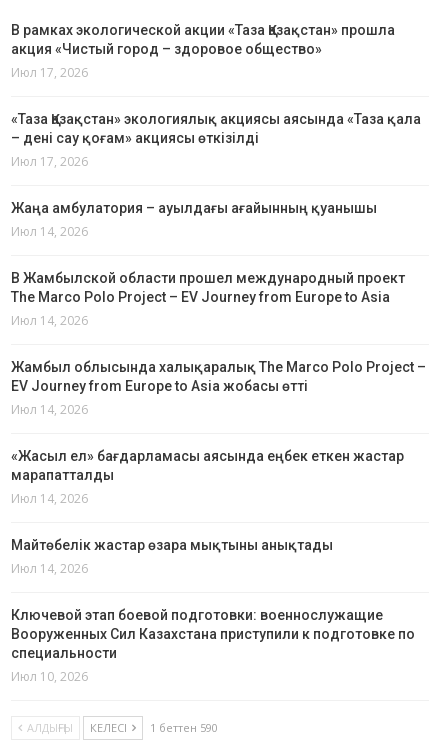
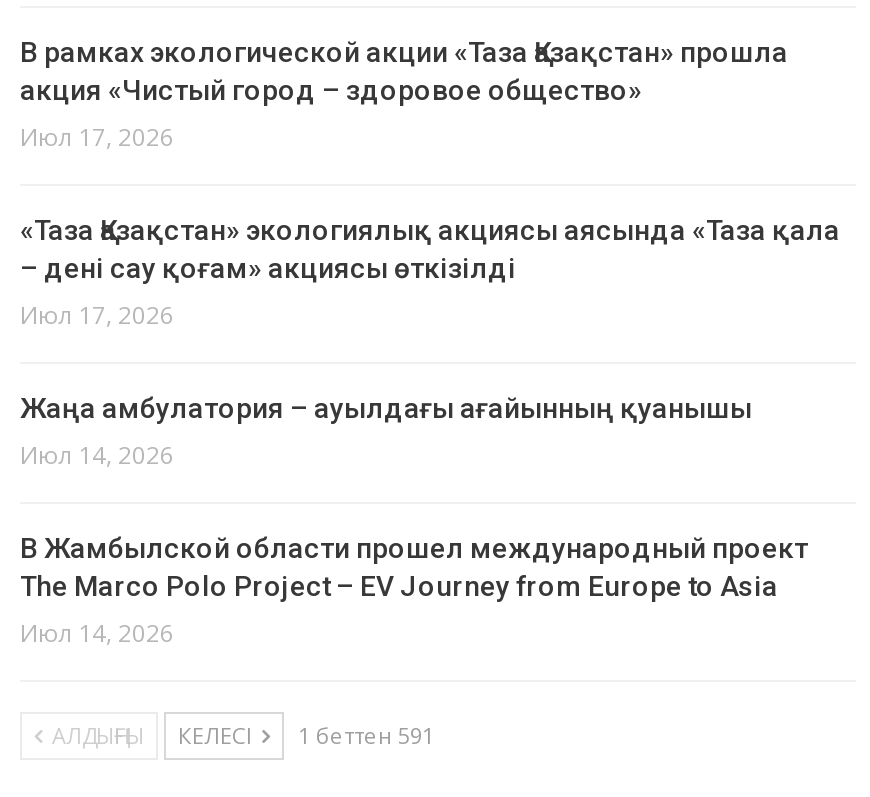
[11,359,426,685] Жамбыл облысында халықаралық The Marco Polo Project – | EV Journey from Europe to Asia жобасы өтті | Июл 14, 2026 | «Жасыл ел» бағдарламасы аясында еңбек еткен жастар | марапатталды | Июл 14, 2026 | Майтөбелік жастар өзара мықтыны анықтады | Июл 14, 2026 | Ключевой этап боевой подготовки: военнослужащие | Вооруженных Сил Казахстана приступили к подготовке по | специальности | Июл 10, 2026 -> none
[24,720,218,735] АЛДЫҢҒЫ КЕЛЕСІ 1 беттен 590 -> [46,721,434,751] АЛДЫҢҒЫ КЕЛЕСІ 1 беттен 591

